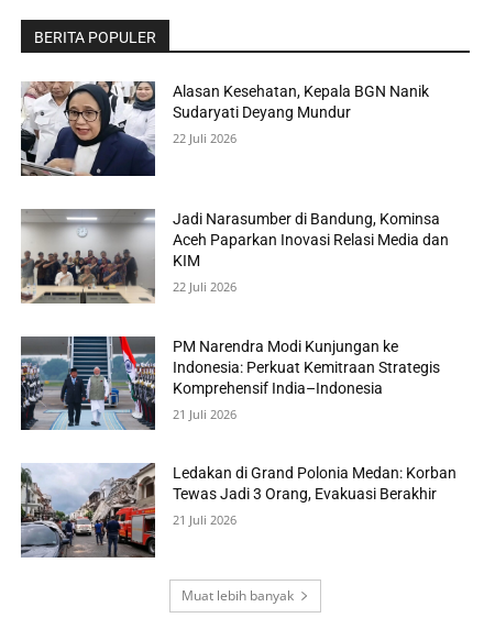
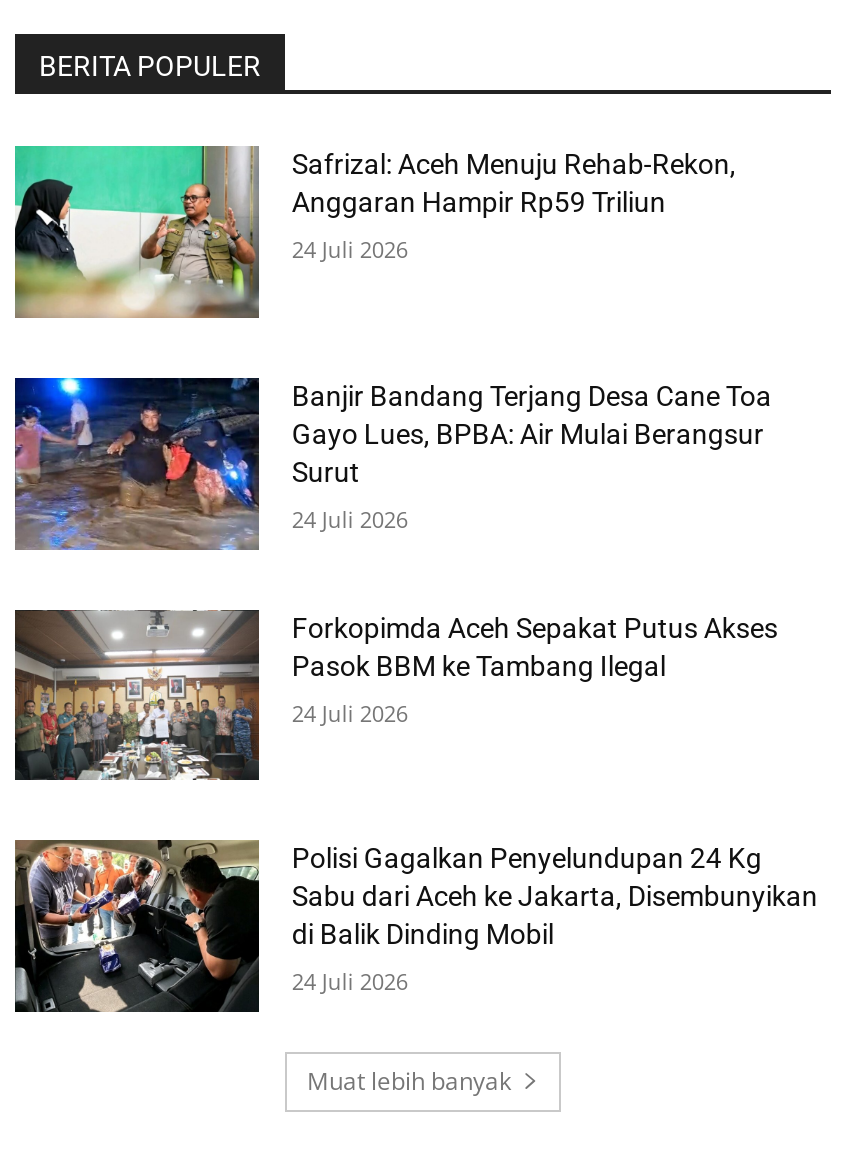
[20,80,429,177] [image] | Alasan Kesehatan, Kepala BGN Nanik | Sudaryati Deyang Mundur -> [13,144,736,320] [image] | Safrizal: Aceh Menuju Rehab-Rekon, | Anggaran Hampir Rp59 Triliun
[173,130,237,146] 22 Juli 2026 -> [292,234,408,264] 24 Juli 2026
[21,208,449,305] [image] | Jadi Narasumber di Bandung, Kominsa | Aceh Paparkan Inovasi Relasi Media dan | KIM -> [13,376,772,550] [image] | Banjir Bandang Terjang Desa Cane Toa | Gayo Lues, BPBA: Air Mulai Berangsur | Surut
[173,278,237,295] 22 Juli 2026 -> [292,504,408,534] 24 Juli 2026
[20,335,440,431] [image] | PM Narendra Modi Kunjungan ke | Indonesia: Perkuat Kemitraan Strategis | Komprehensif India–Indonesia -> [15,608,778,782] [image] | Forkopimda Aceh Sepakat Putus Akses | Pasok BBM ke Tambang Ilegal
[173,405,237,422] 21 Juli 2026 -> [292,697,408,727] 24 Juli 2026
[20,463,457,559] [image] | Ledakan di Grand Polonia Medan: Korban | Tewas Jadi 3 Orang, Evakuasi Berakhir -> [13,838,818,1012] [image] | Polisi Gagalkan Penyelundupan 24 Kg | Sabu dari Aceh ke Jakarta, Disembunyikan | di Balik Dinding Mobil
[173,512,237,528] 21 Juli 2026 -> [292,966,408,996] 24 Juli 2026

